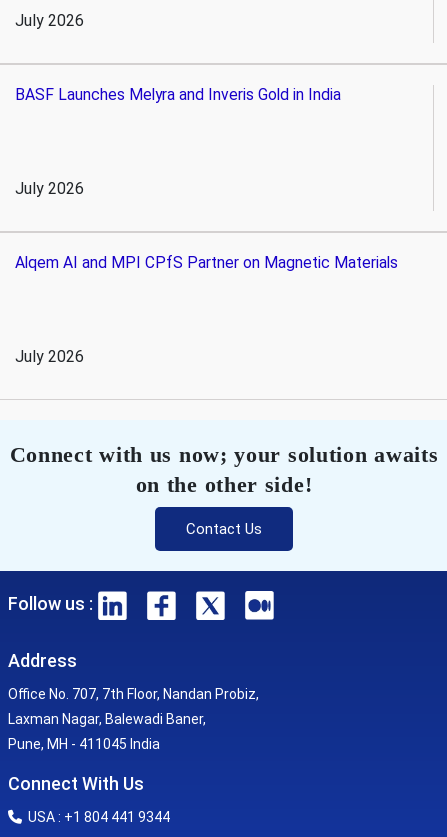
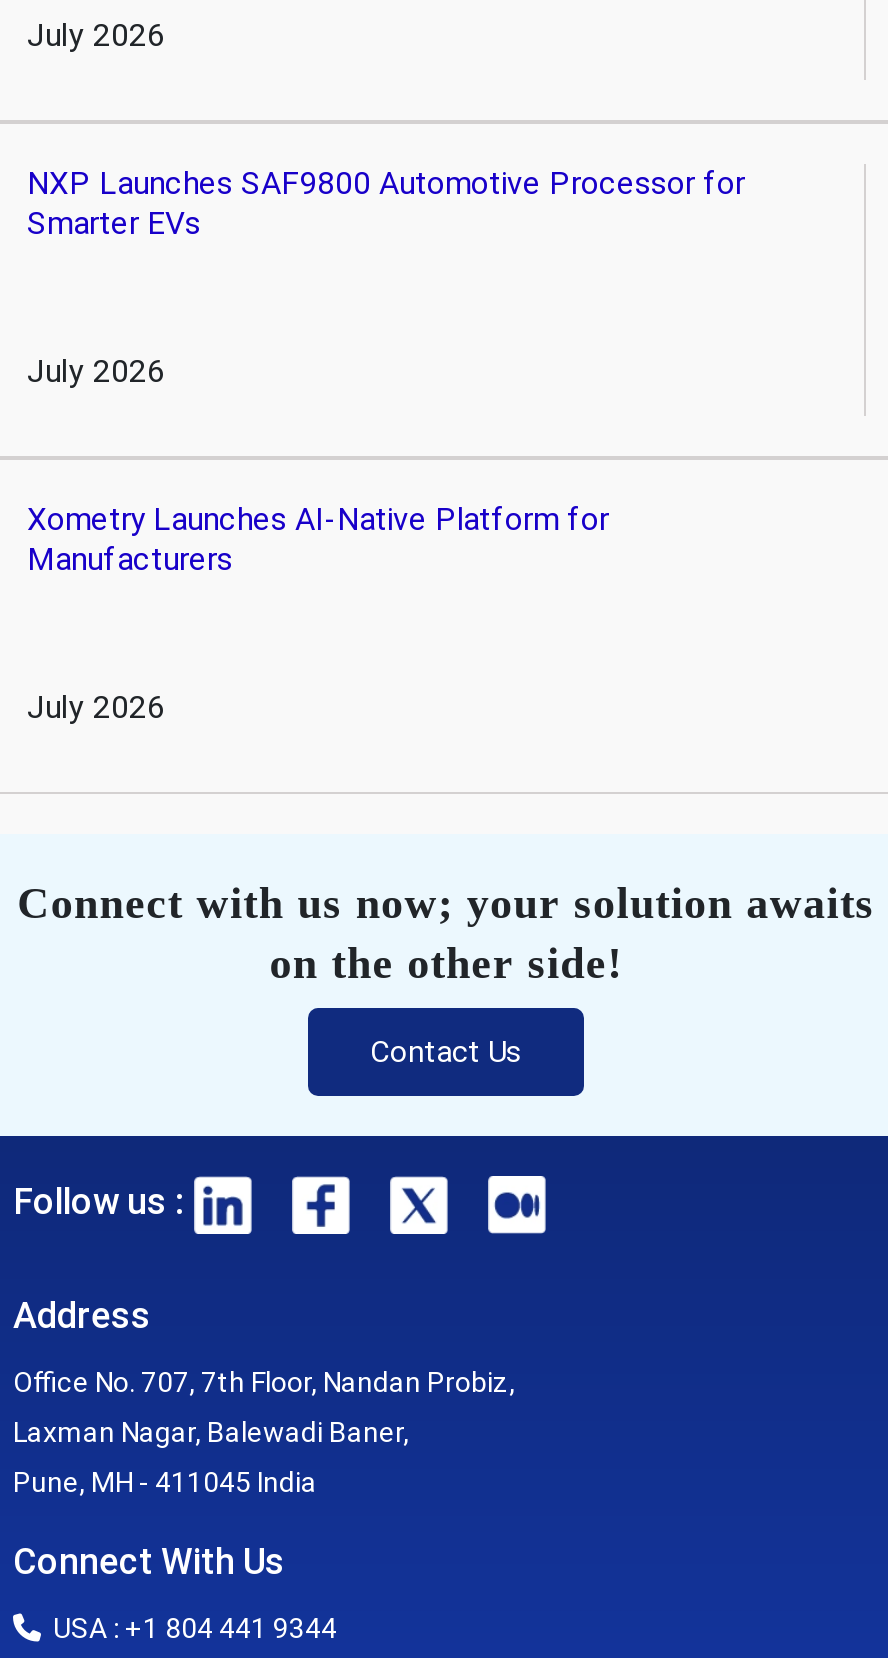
[14,85,340,104] BASF Launches Melyra and Inveris Gold in India -> [27,164,745,242] NXP Launches SAF9800 Automotive Processor for | Smarter EVs
[14,253,397,272] Alqem AI and MPI CPfS Partner on Magnetic Materials -> [27,500,609,578] Xometry Launches AI-Native Platform for | Manufacturers

